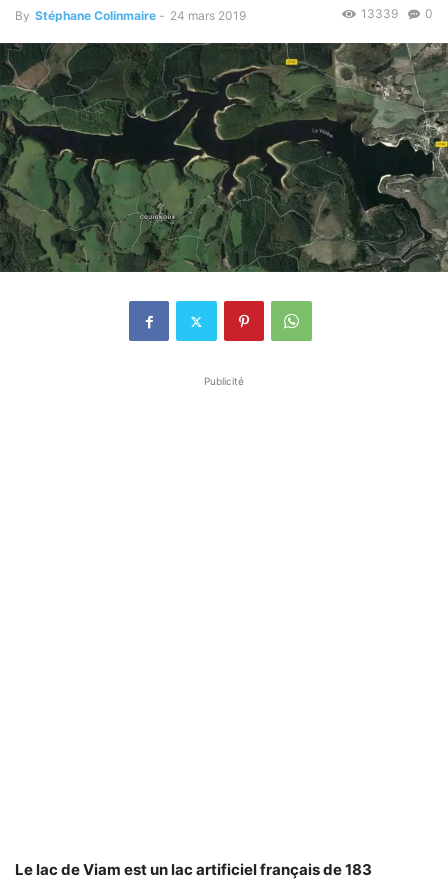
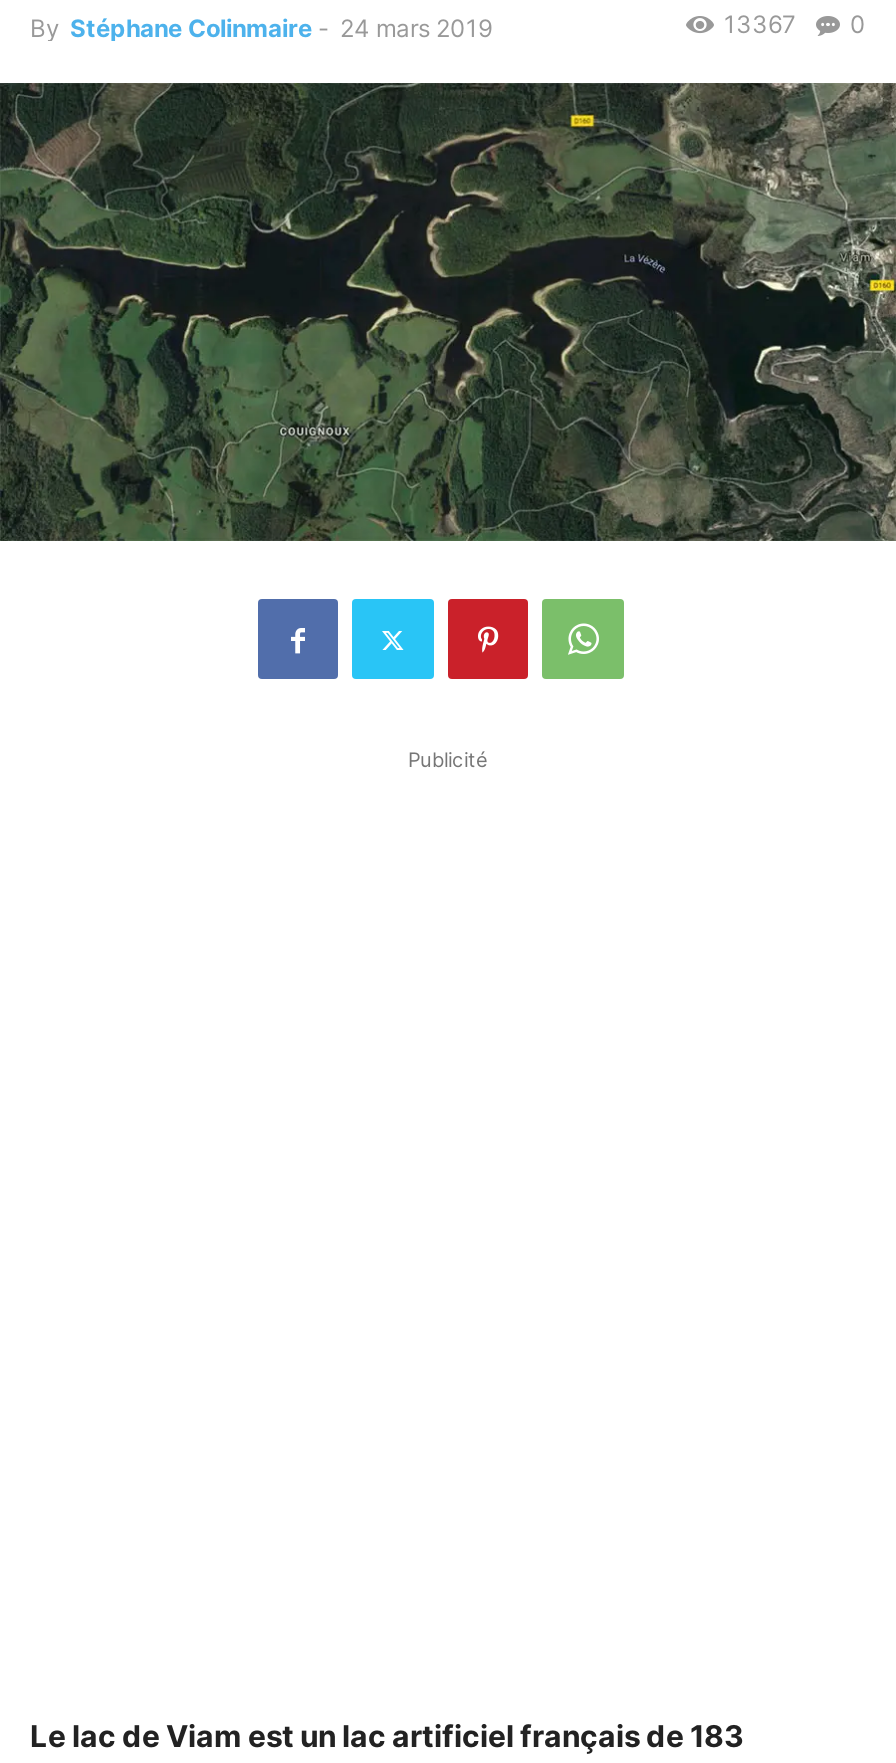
[361,6,433,21] 13339 0 -> [724,9,866,39] 13367 0

